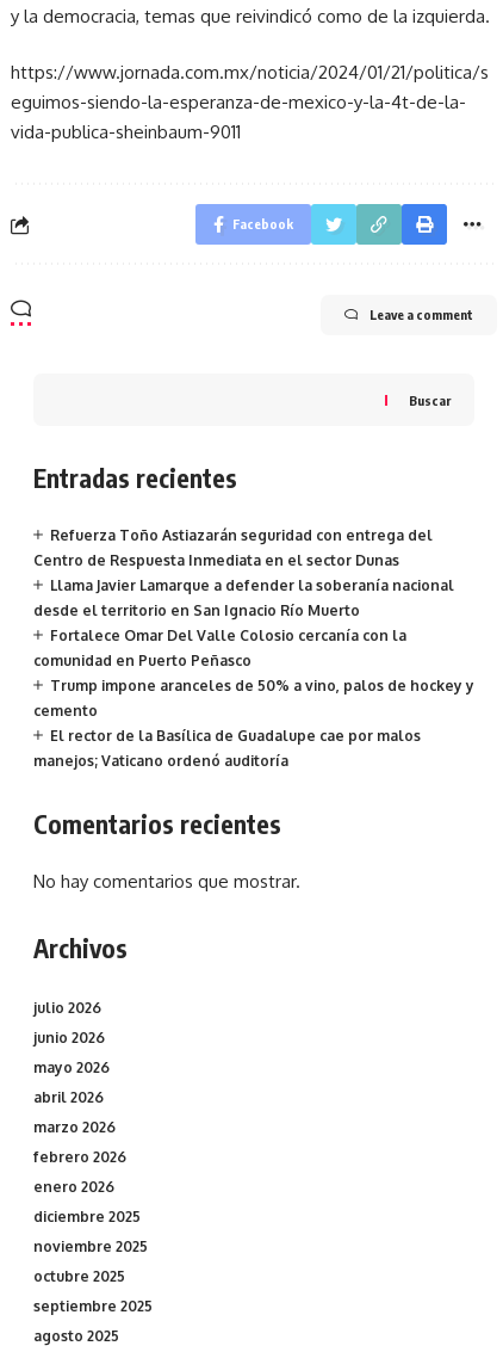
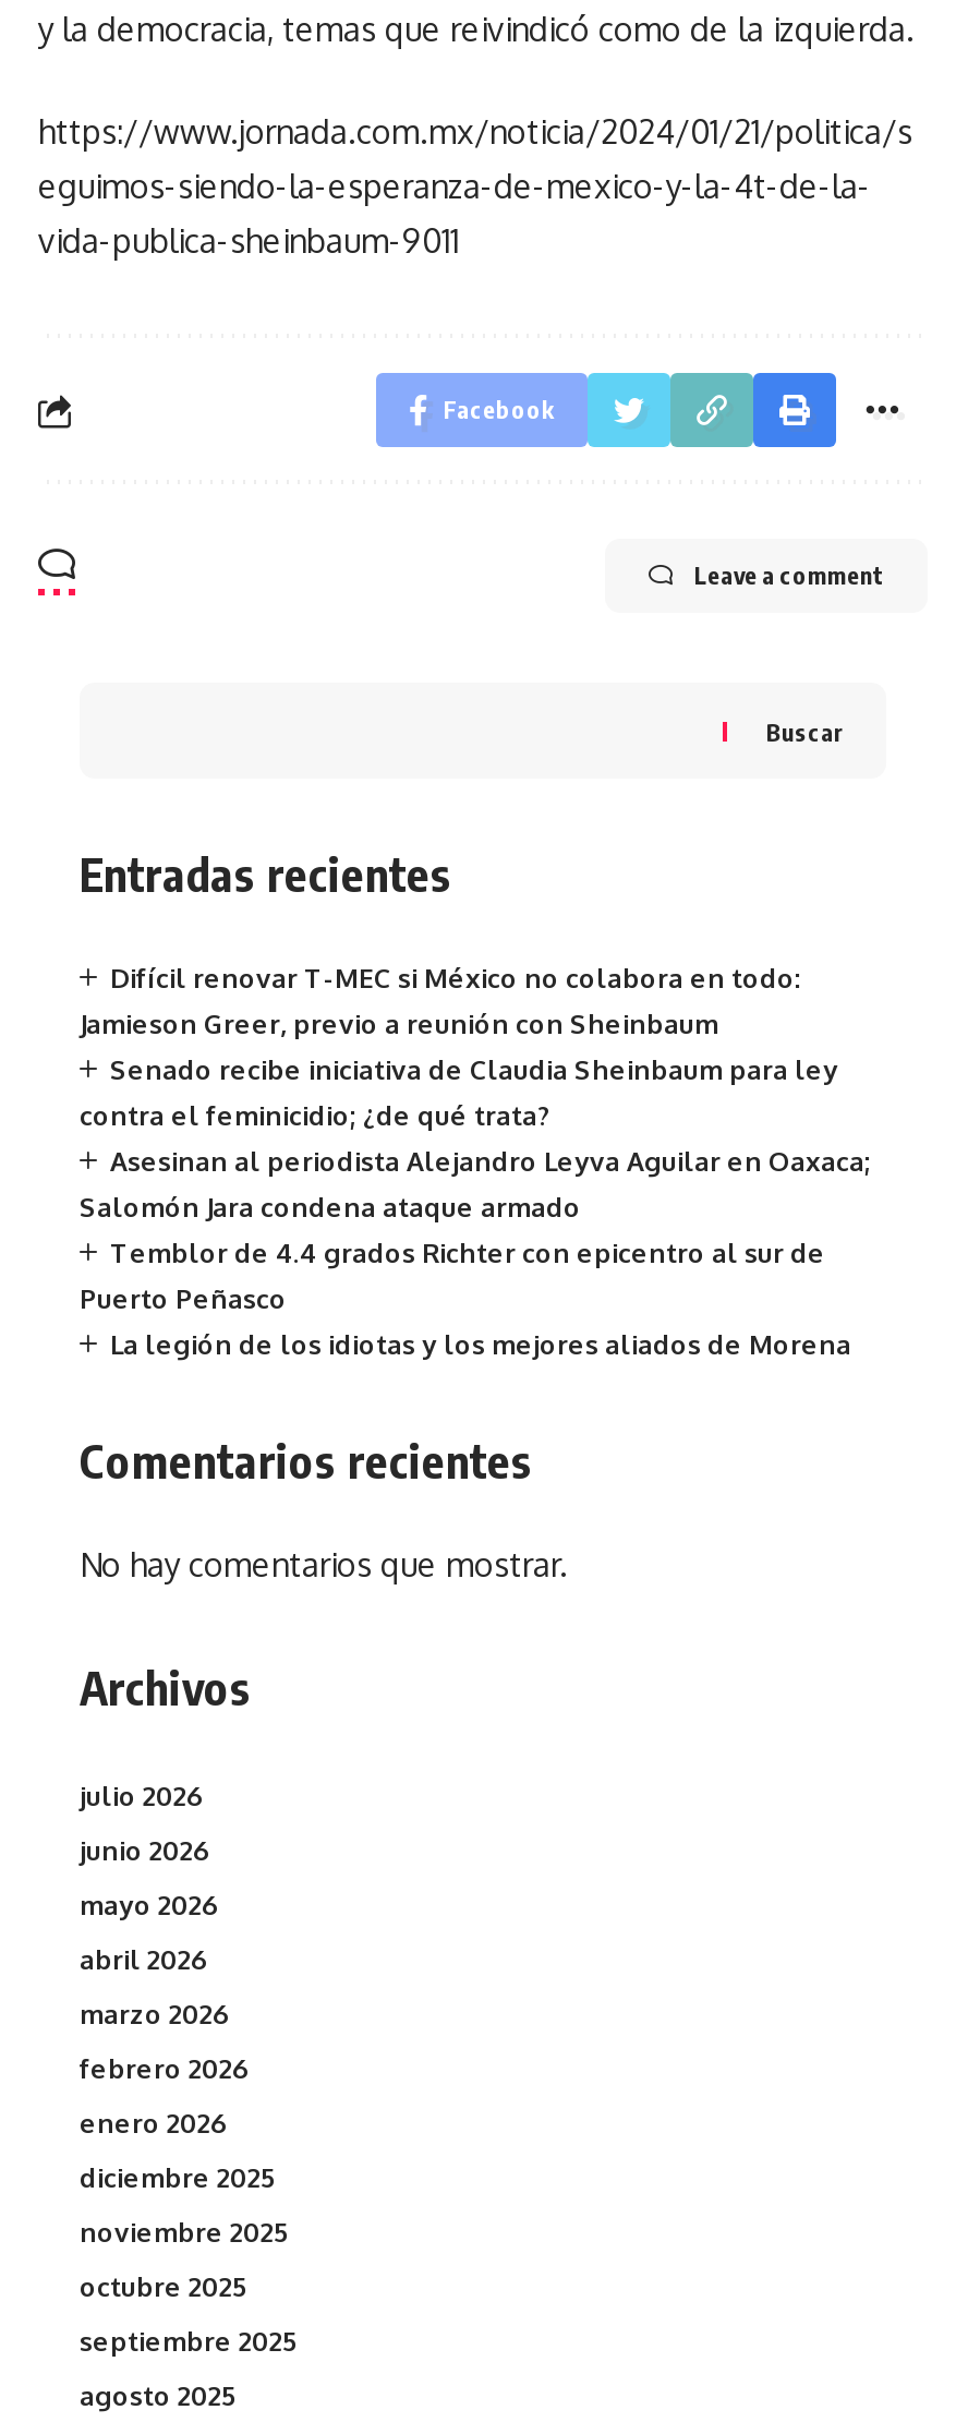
[33,526,474,769] Refuerza Toño Astiazarán seguridad con entrega del | Centro de Respuesta Inmediata en el sector Dunas | Llama Javier Lamarque a defender la soberanía nacional | desde el territorio en San Ignacio Río Muerto | Fortalece Omar Del Valle Colosio cercanía con la | comunidad en Puerto Peñasco | Trump impone aranceles de 50% a vino, palos de hockey y | cemento | El rector de la Basílica de Guadalupe cae por malos | manejos; Vaticano ordenó auditoría -> [80,961,871,1361] Difícil renovar T-MEC si México no colabora en todo: | Jamieson Greer, previo a reunión con Sheinbaum | Senado recibe iniciativa de Claudia Sheinbaum para ley | contra el feminicidio; ¿de qué trata? | Asesinan al periodista Alejandro Leyva Aguilar en Oaxaca; | Salomón Jara condena ataque armado | Temblor de 4.4 grados Richter con epicentro al sur de | Puerto Peñasco | La legión de los idiotas y los mejores aliados de Morena

